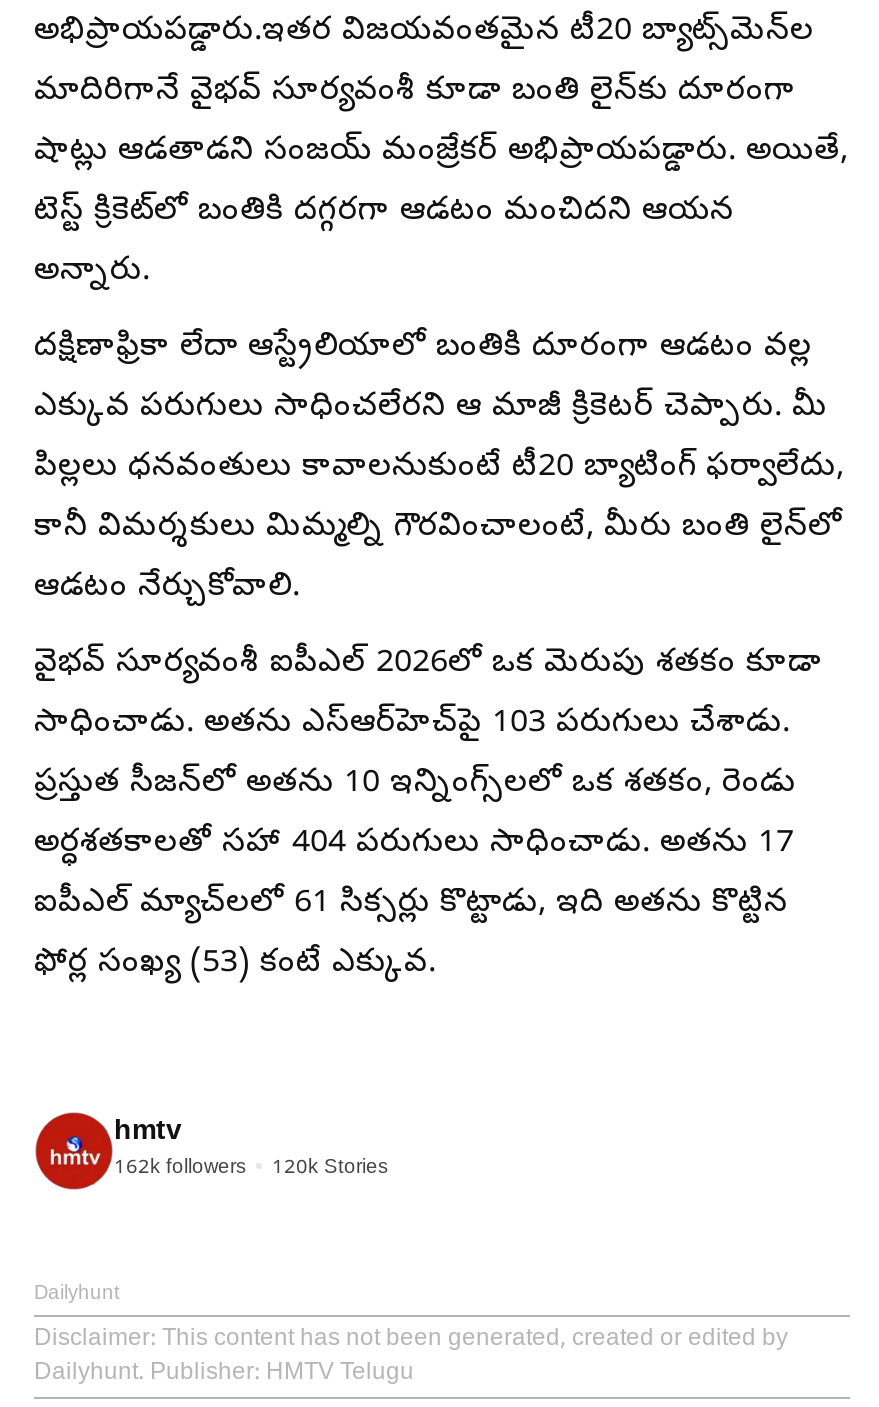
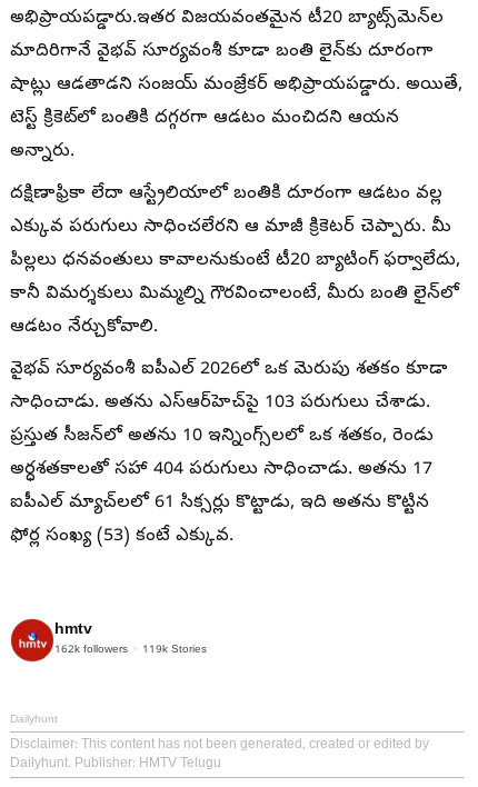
[114,1155,388,1183] 162k followers 120k Stories -> [54,642,207,658] 162k followers 119k Stories

